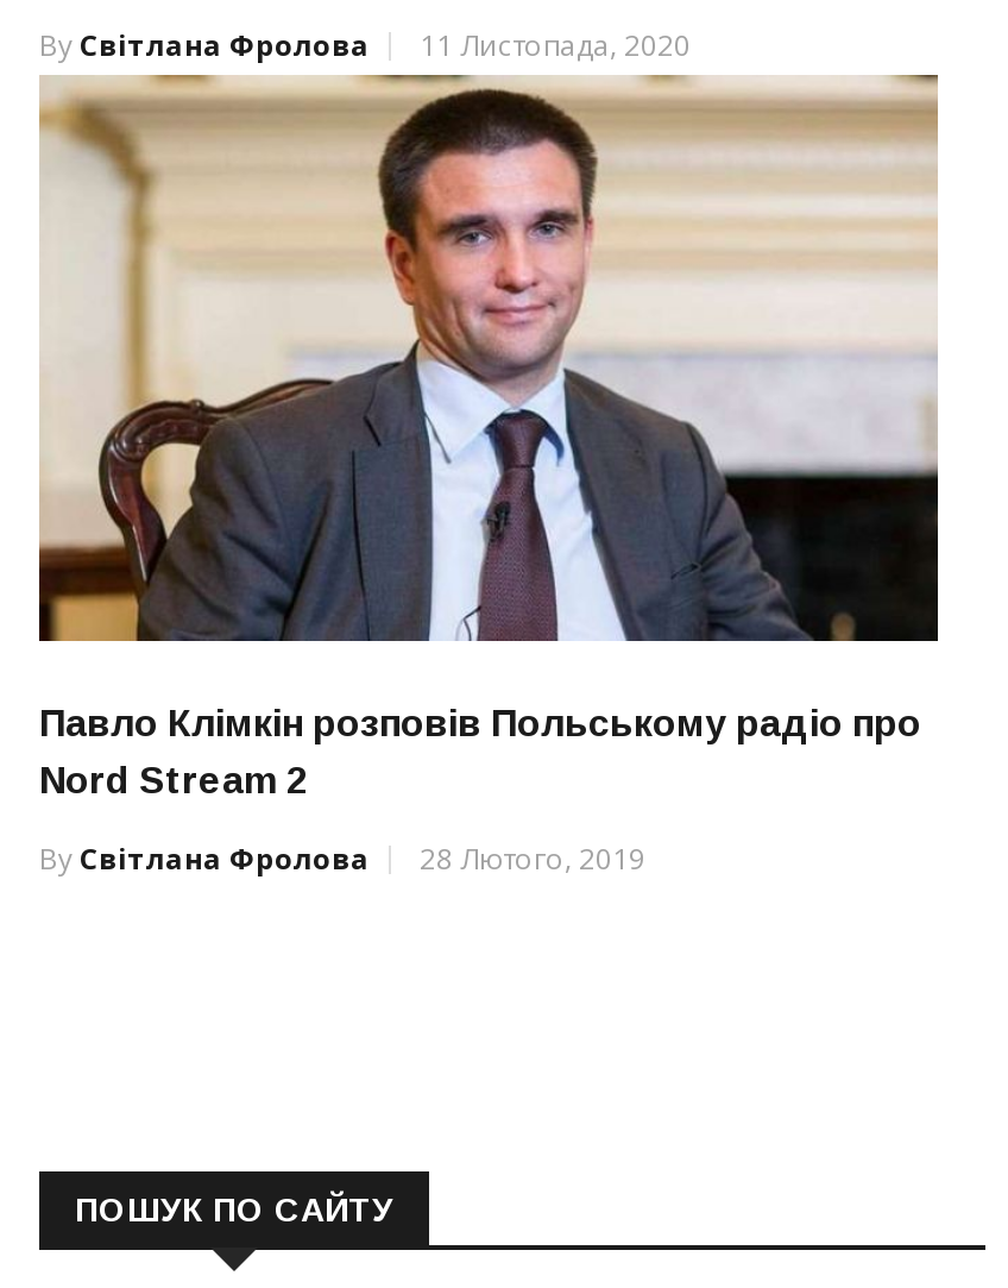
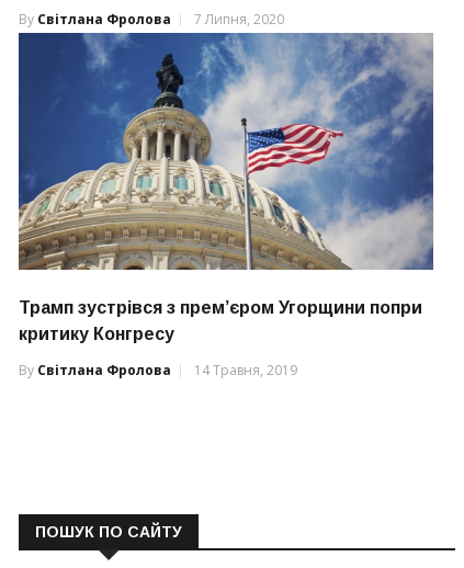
[420,24,691,65] 11 Листопада, 2020 -> [194,10,284,29] 7 Липня, 2020
[37,74,940,801] [image] | Павло Клімкін розповів Польському радіо про | Nord Stream 2 -> [18,32,434,343] [image] | Трамп зустрівся з прем’єром Угорщини попри | критику Конгресу
[420,839,645,879] 28 Лютого, 2019 -> [194,361,297,380] 14 Травня, 2019

